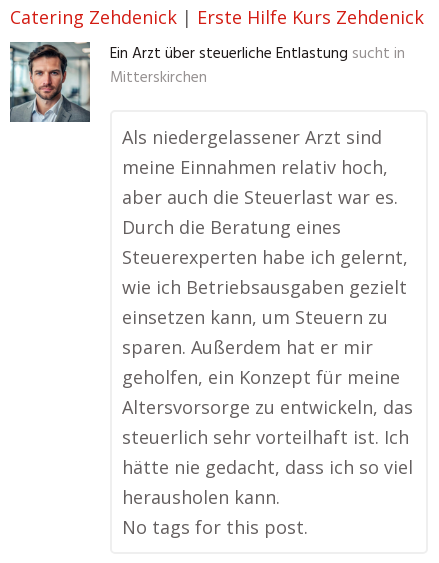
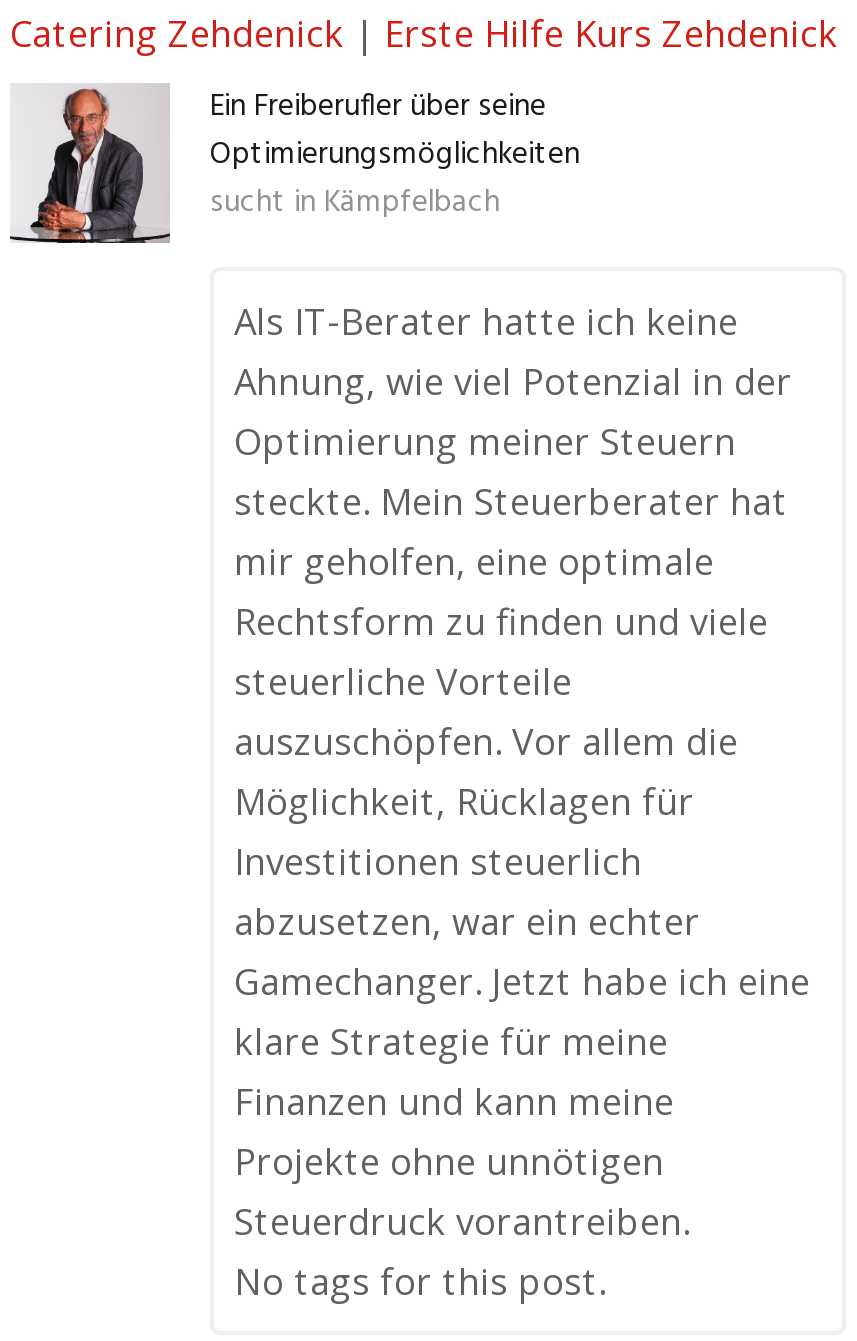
[9,41,405,123] [image] | Ein Arzt über steuerliche Entlastung sucht in | Mitterskirchen -> [10,83,580,245] [image] | Ein Freiberufler über seine | Optimierungsmöglichkeiten | sucht in Kämpfelbach
[122,125,413,509] Als niedergelassener Arzt sind | meine Einnahmen relativ hoch, | aber auch die Steuerlast war es. | Durch die Beratung eines | Steuerexperten habe ich gelernt, | wie ich Betriebsausgaben gezielt | einsetzen kann, um Steuern zu | sparen. Außerdem hat er mir | geholfen, ein Konzept für meine | Altersvorsorge zu entwickeln, das | steuerlich sehr vorteilhaft ist. Ich | hätte nie gedacht, dass ich so viel | herausholen kann. -> [234,297,810,1245] Als IT-Berater hatte ich keine | Ahnung, wie viel Potenzial in der | Optimierung meiner Steuern | steckte. Mein Steuerberater hat | mir geholfen, eine optimale | Rechtsform zu finden und viele | steuerliche Vorteile | auszuschöpfen. Vor allem die | Möglichkeit, Rücklagen für | Investitionen steuerlich | abzusetzen, war ein echter | Gamechanger. Jetzt habe ich eine | klare Strategie für meine | Finanzen und kann meine | Projekte ohne unnötigen | Steuerdruck vorantreiben.

